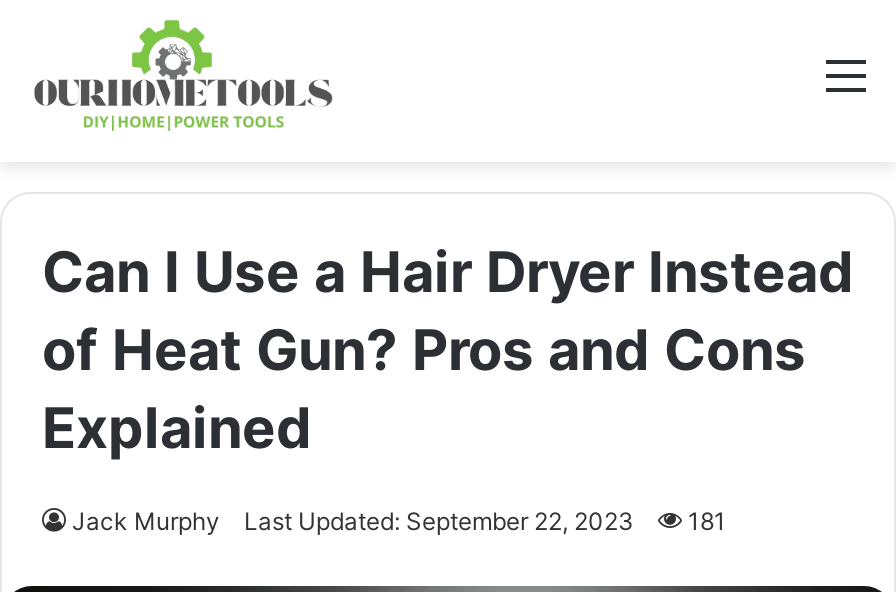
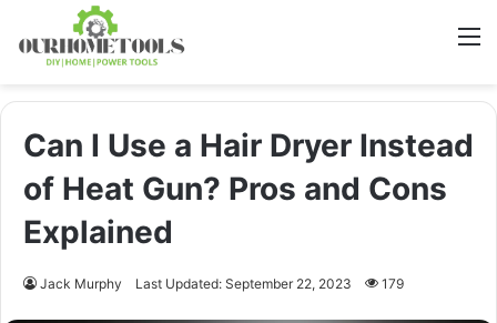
[72,506,726,536] Jack Murphy Last Updated: September 22, 2023 181 -> [40,275,404,292] Jack Murphy Last Updated: September 22, 2023 179

